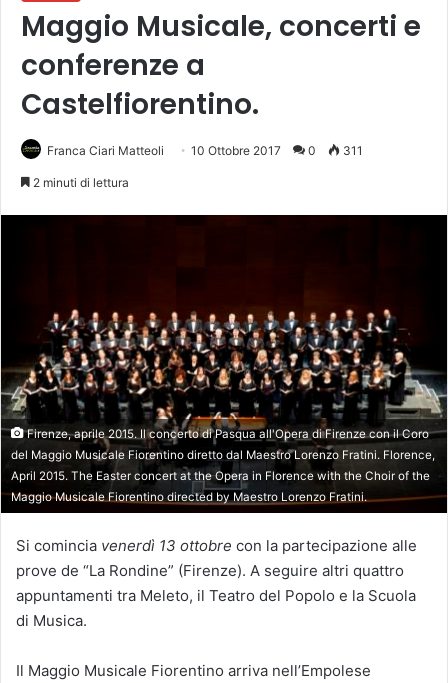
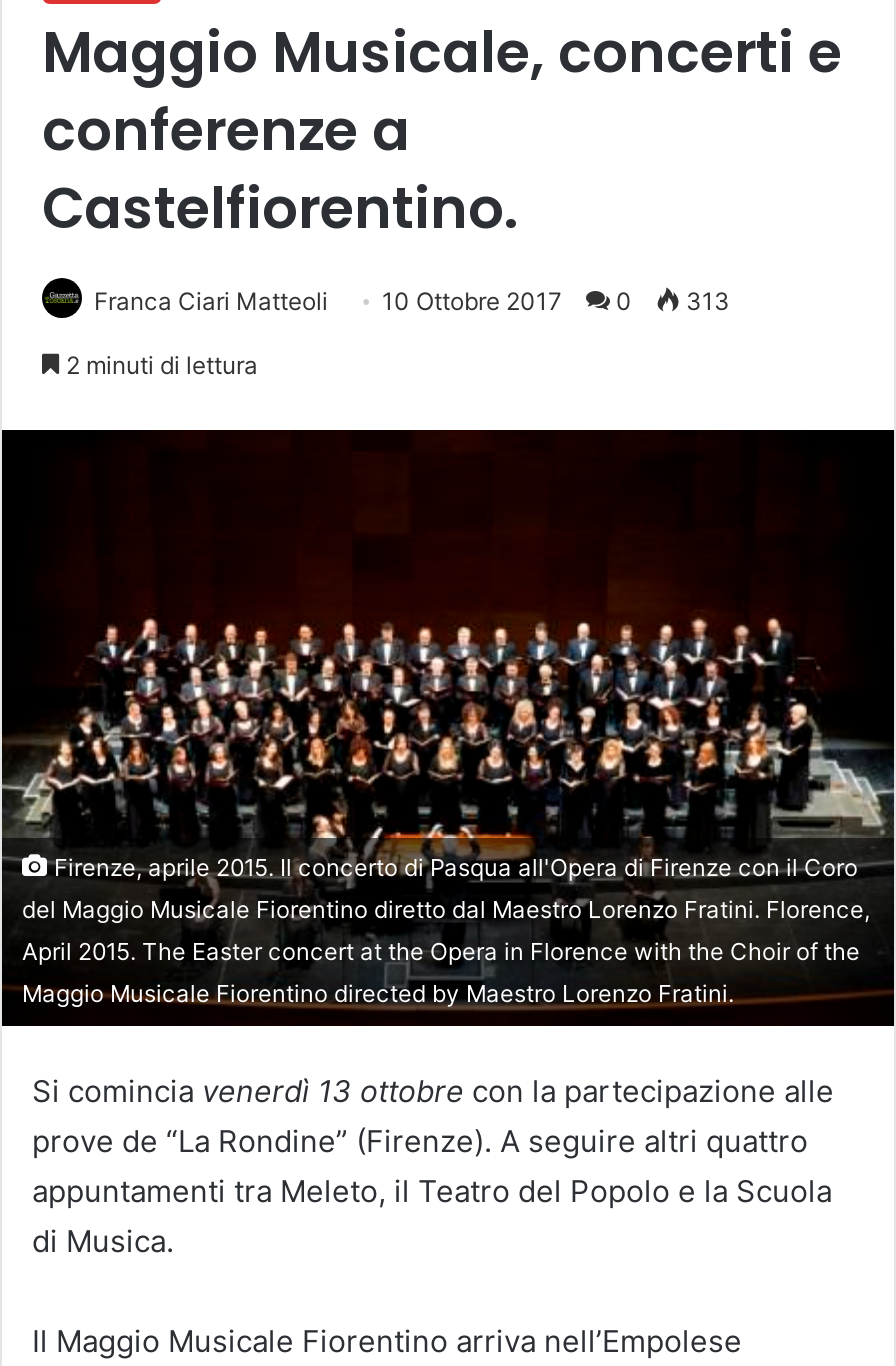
[47,143,363,158] Franca Ciari Matteoli 10 Ottobre 2017 0 311 -> [94,286,730,316] Franca Ciari Matteoli 10 Ottobre 2017 0 313

